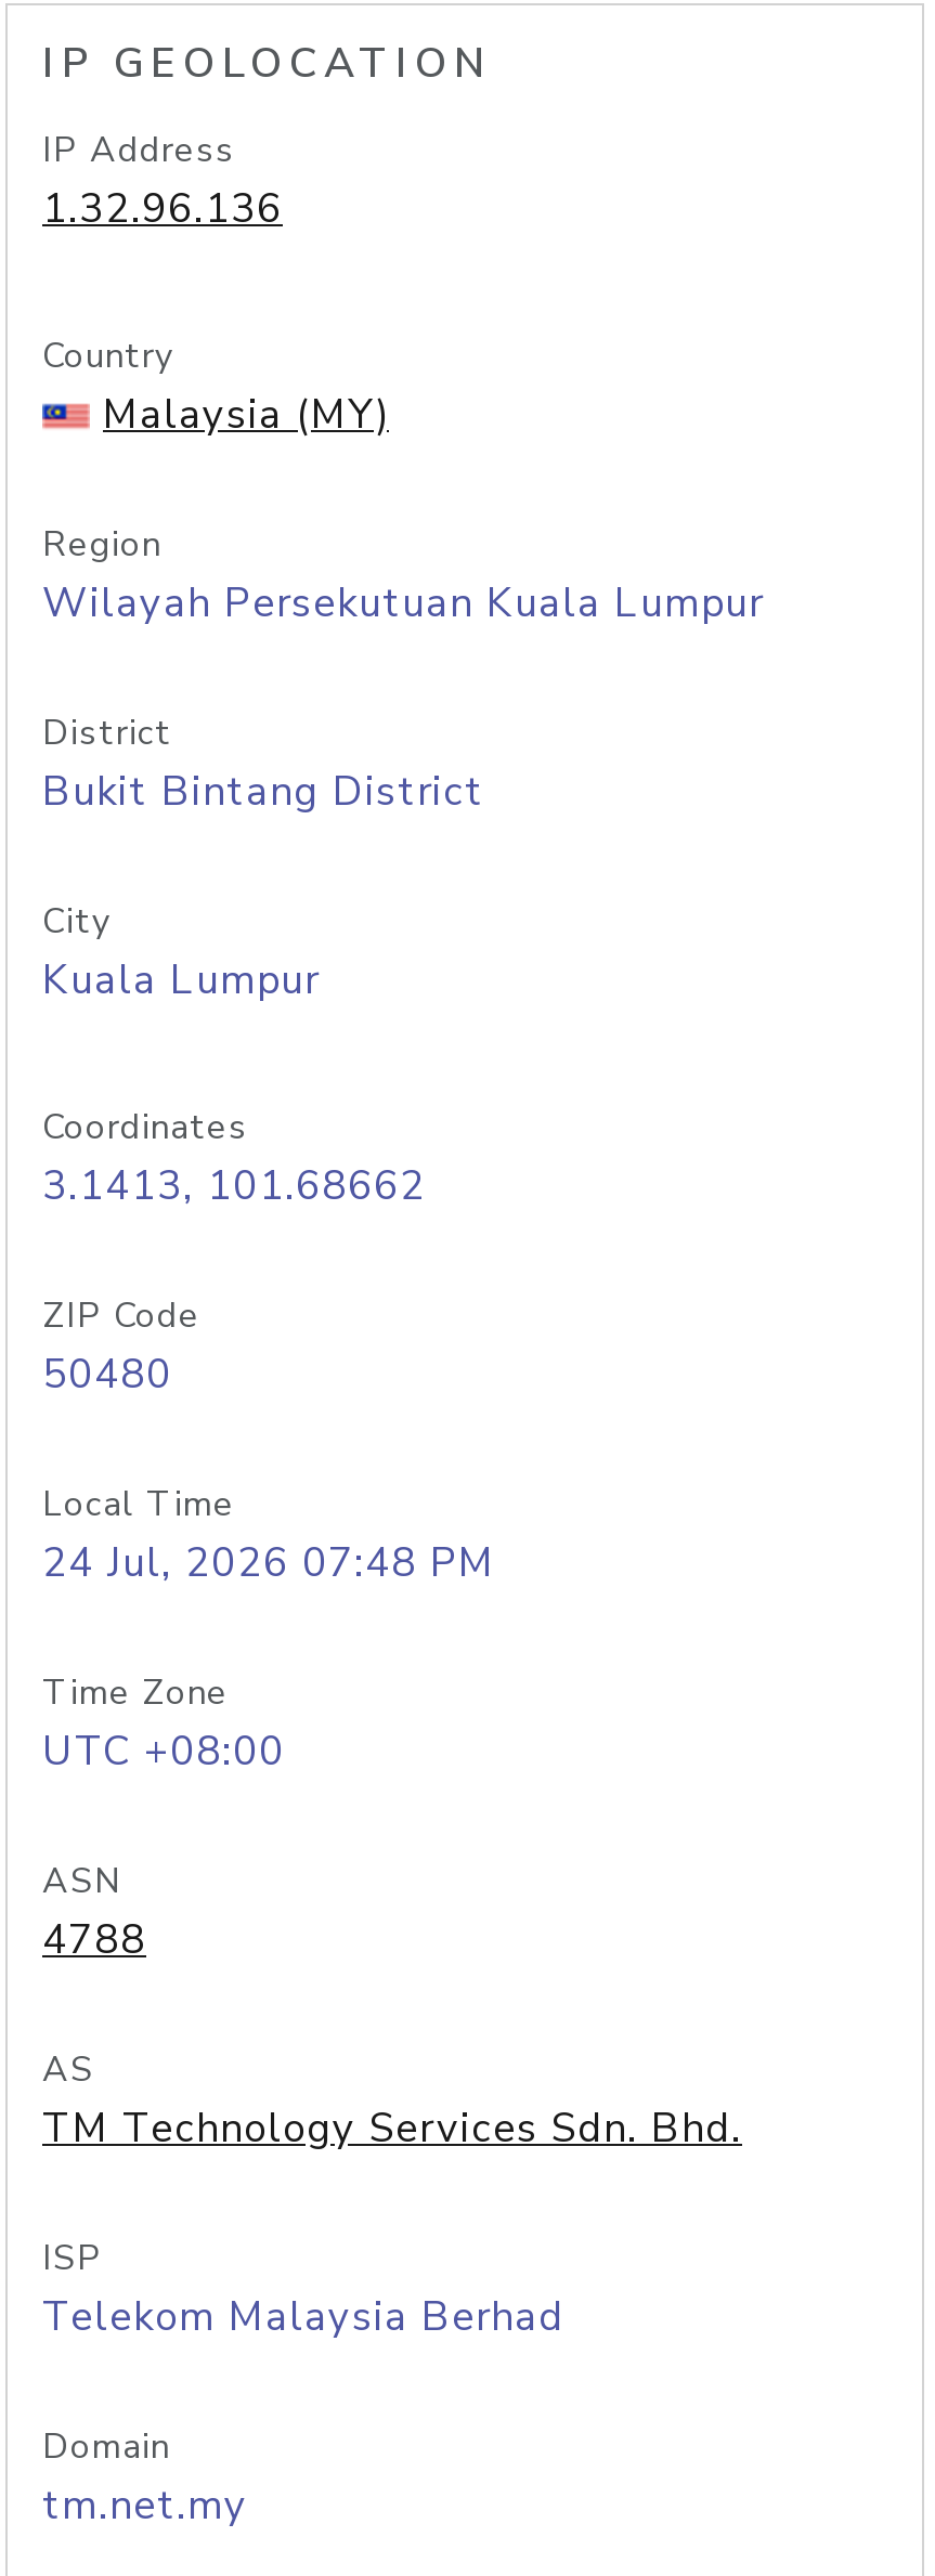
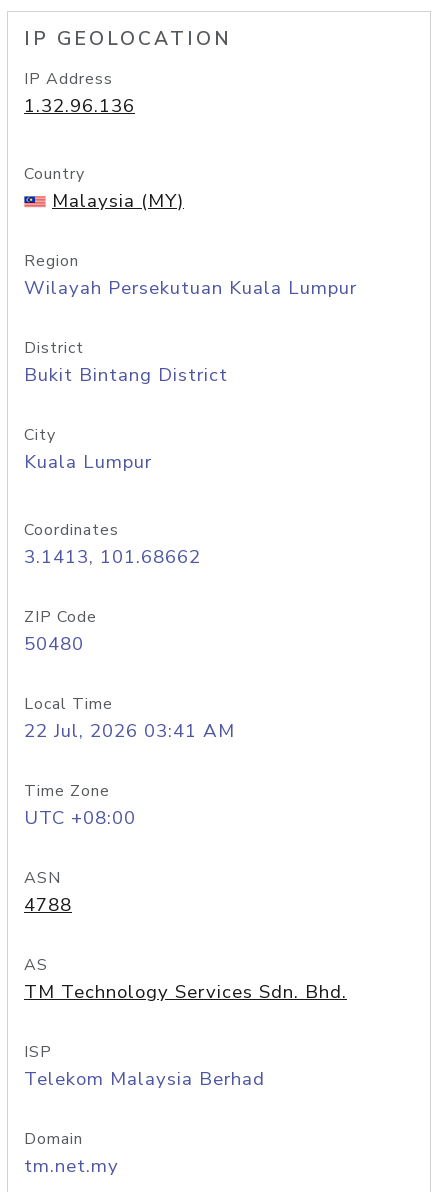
[42,1535,495,1591] 24 Jul, 2026 07:48 PM -> [24,718,235,744] 22 Jul, 2026 03:41 AM

